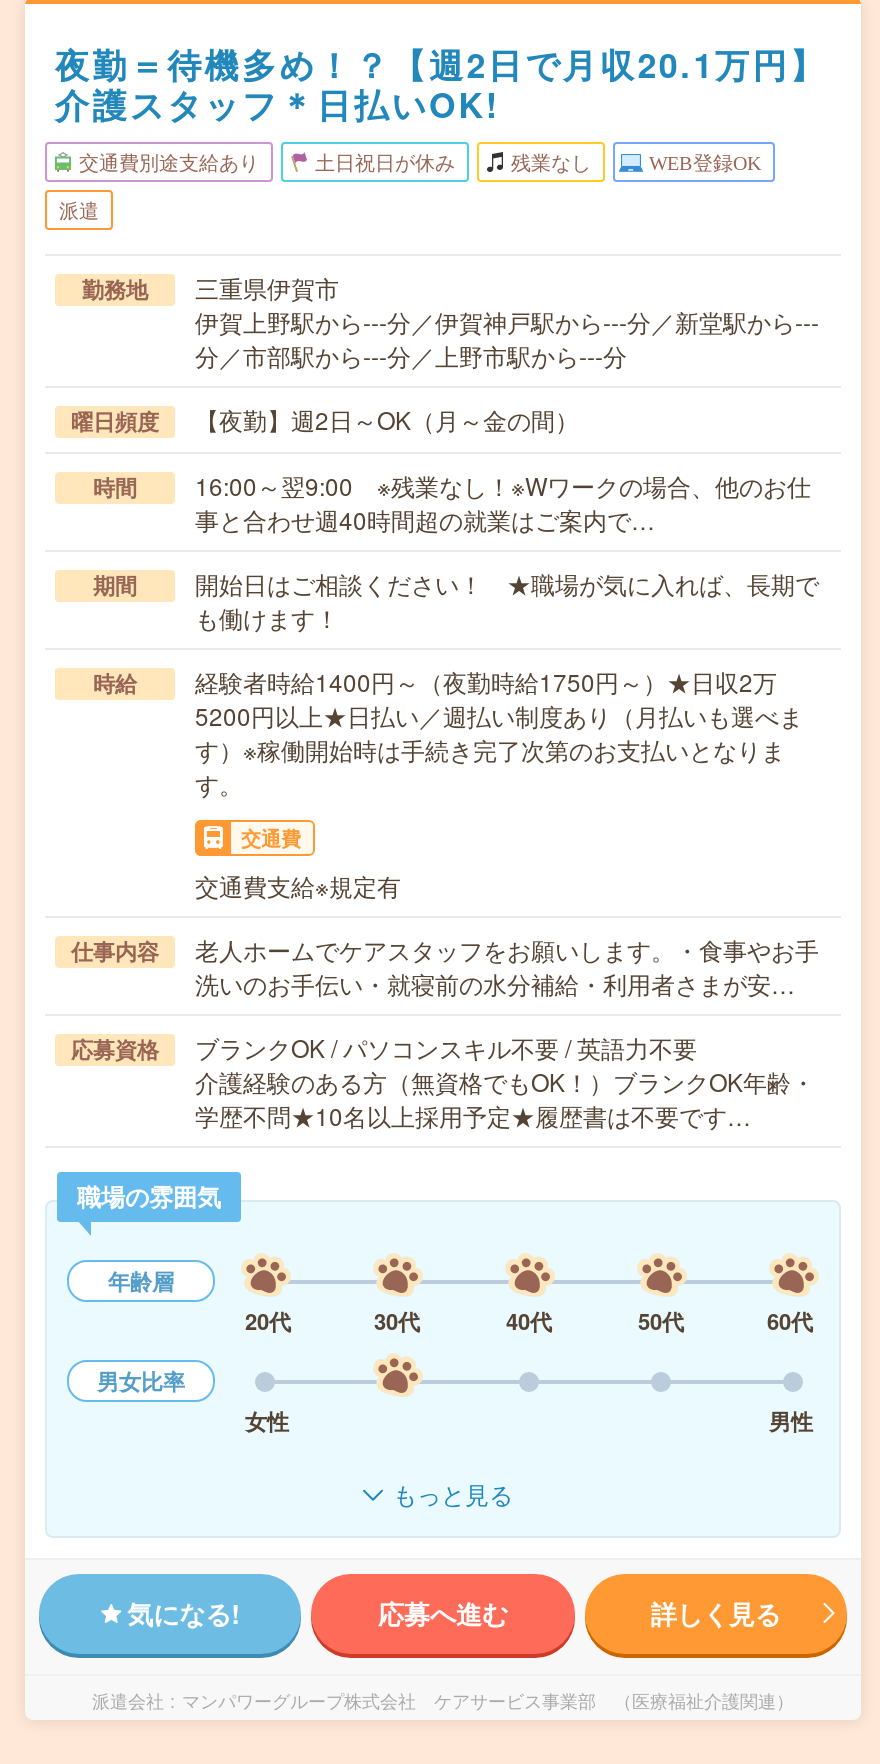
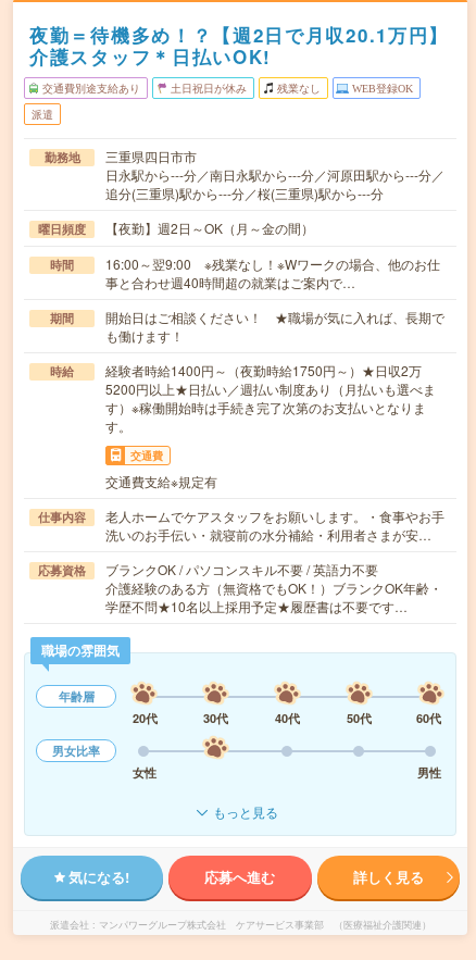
[195,270,819,372] 三重県伊賀市 | 伊賀上野駅から---分／伊賀神戸駅から---分／新堂駅から--- | 分／市部駅から---分／上野市駅から---分 -> [105,147,444,202] 三重県四日市市 | 日永駅から---分／南日永駅から---分／河原田駅から---分／ | 追分(三重県)駅から---分／桜(三重県)駅から---分

